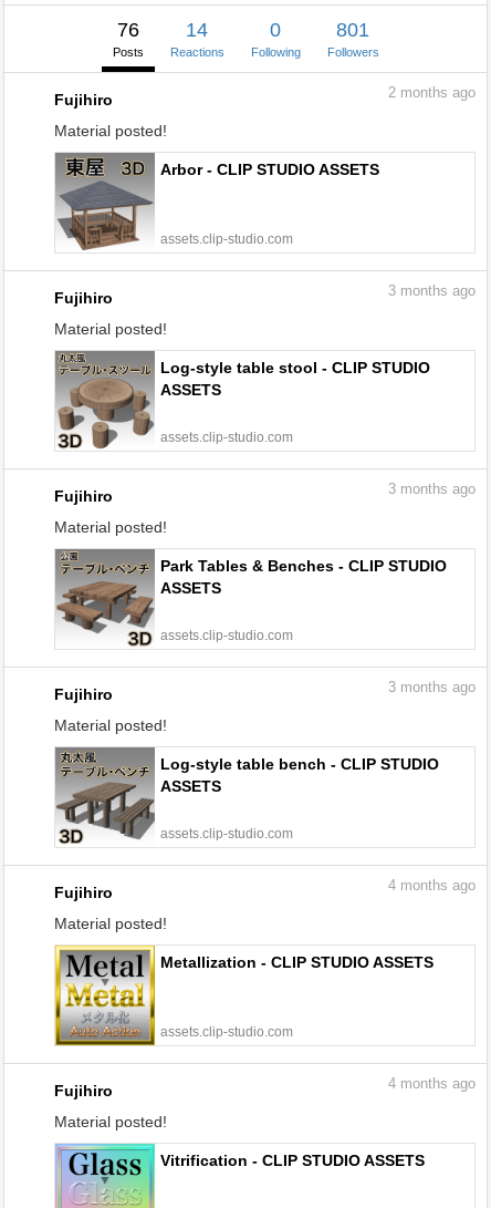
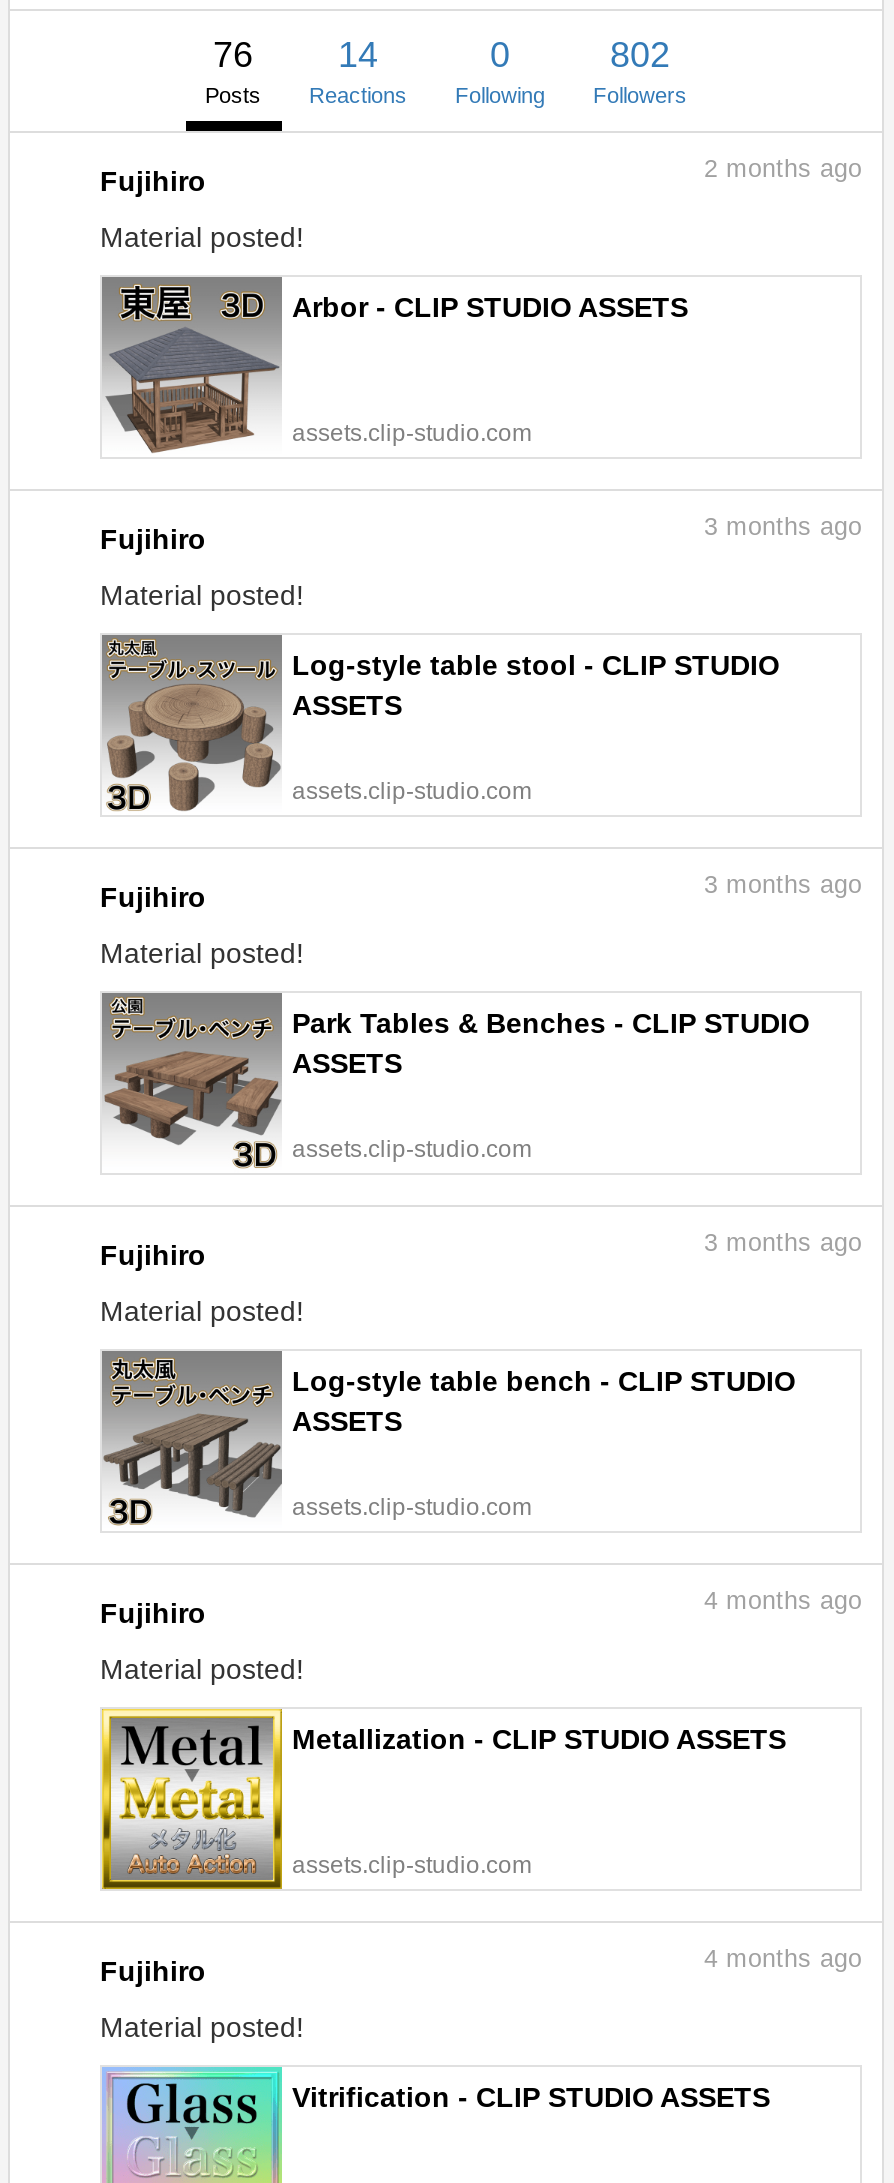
[336,19,369,41] 801 -> [610,36,670,76] 802

